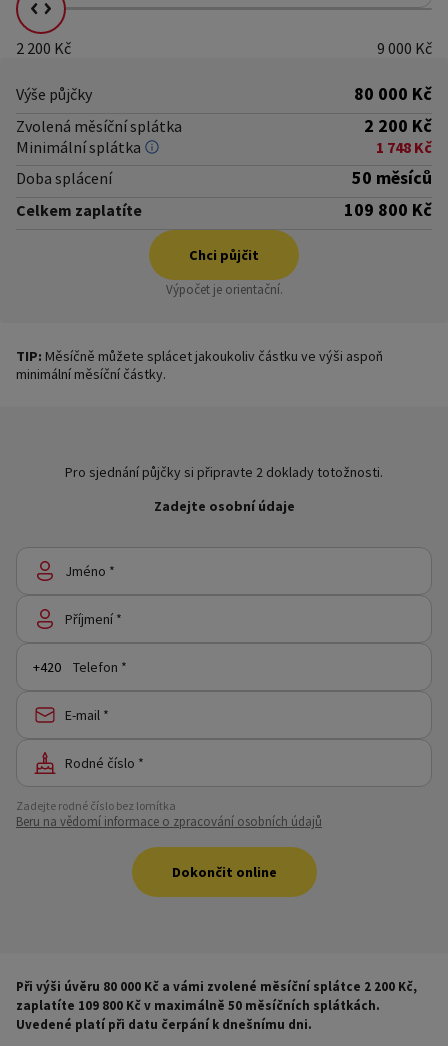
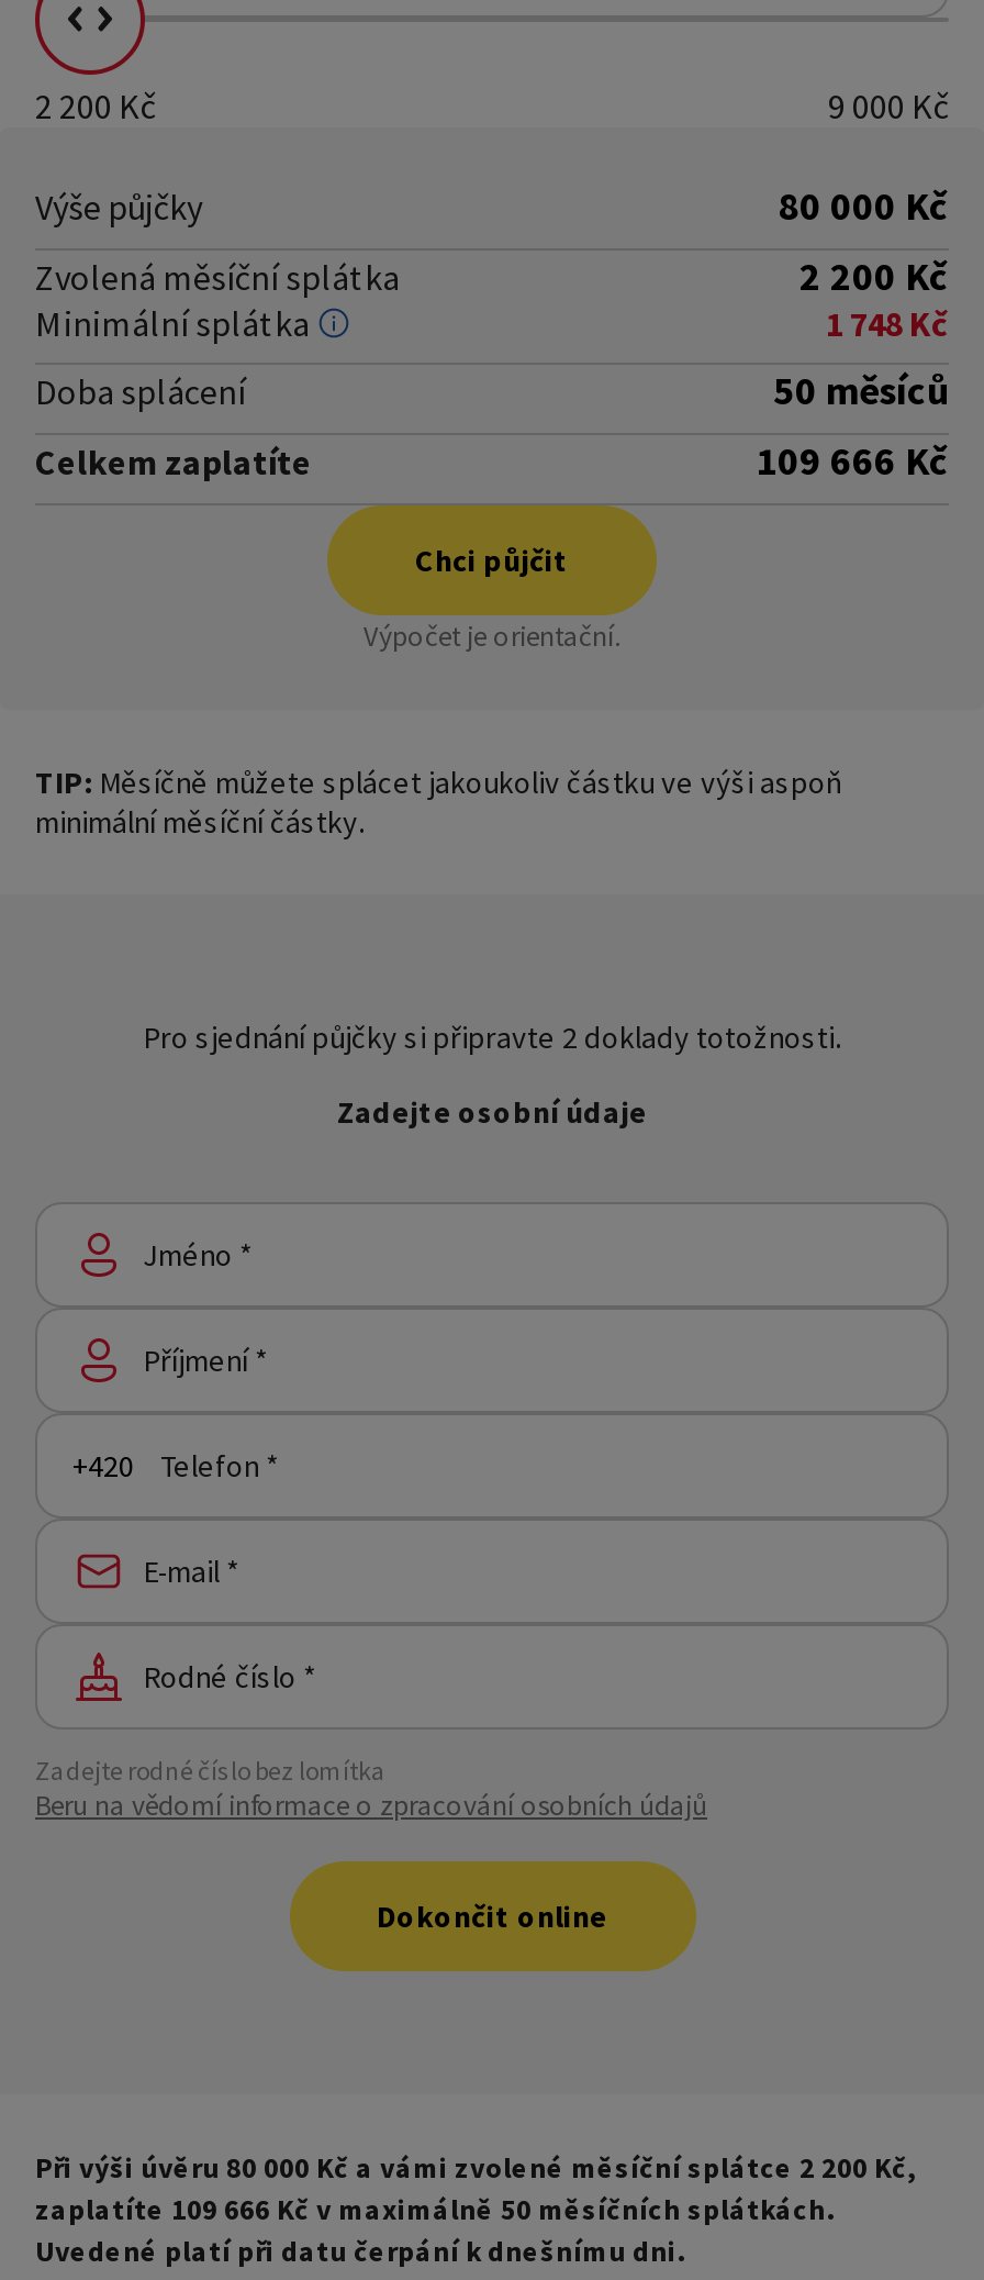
[344,198,432,221] 109 800 Kč -> [756,435,949,486] 109 666 Kč
[16,997,380,1014] zaplatíte 109 800 Kč v maximálně 50 měsíčních splátkách. -> [35,2191,835,2228] zaplatíte 109 666 Kč v maximálně 50 měsíčních splátkách.

